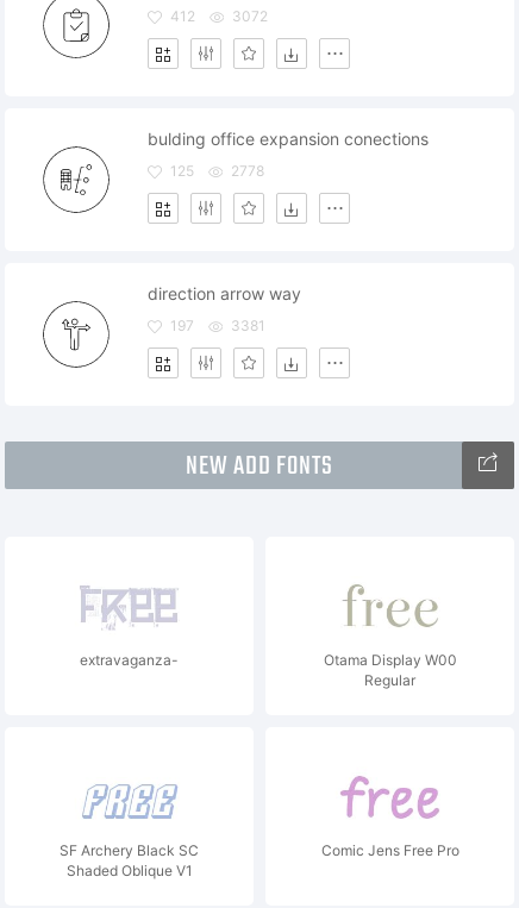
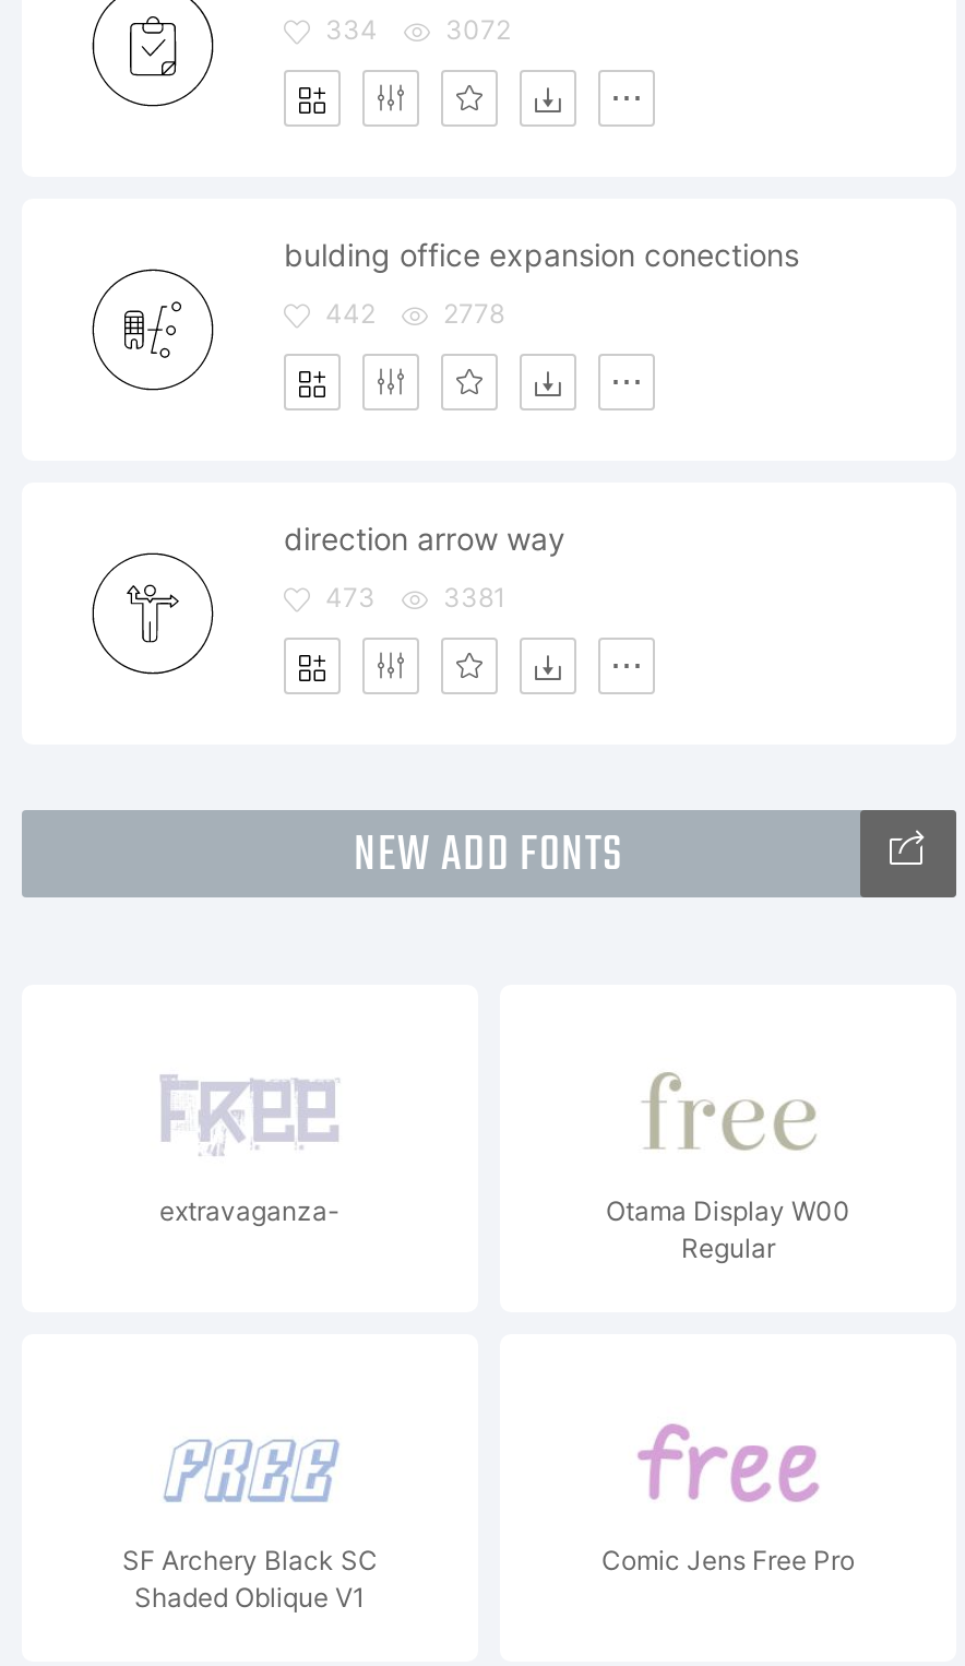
[170,7,195,25] 412 -> [325,13,378,46] 334
[170,162,194,180] 125 -> [325,297,376,330] 442
[170,317,194,334] 197 -> [325,581,376,614] 473

